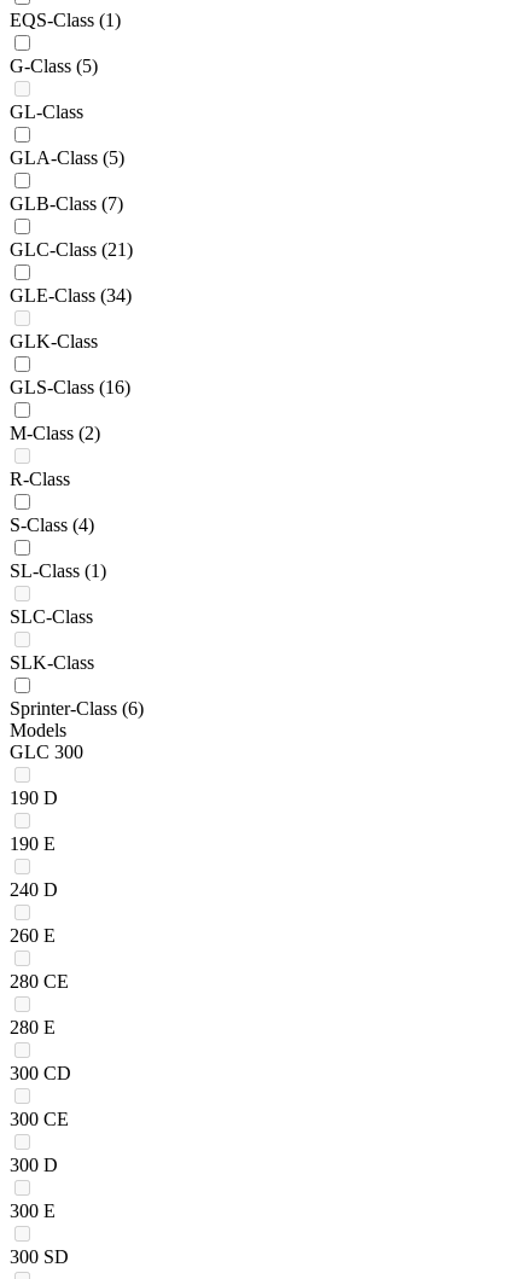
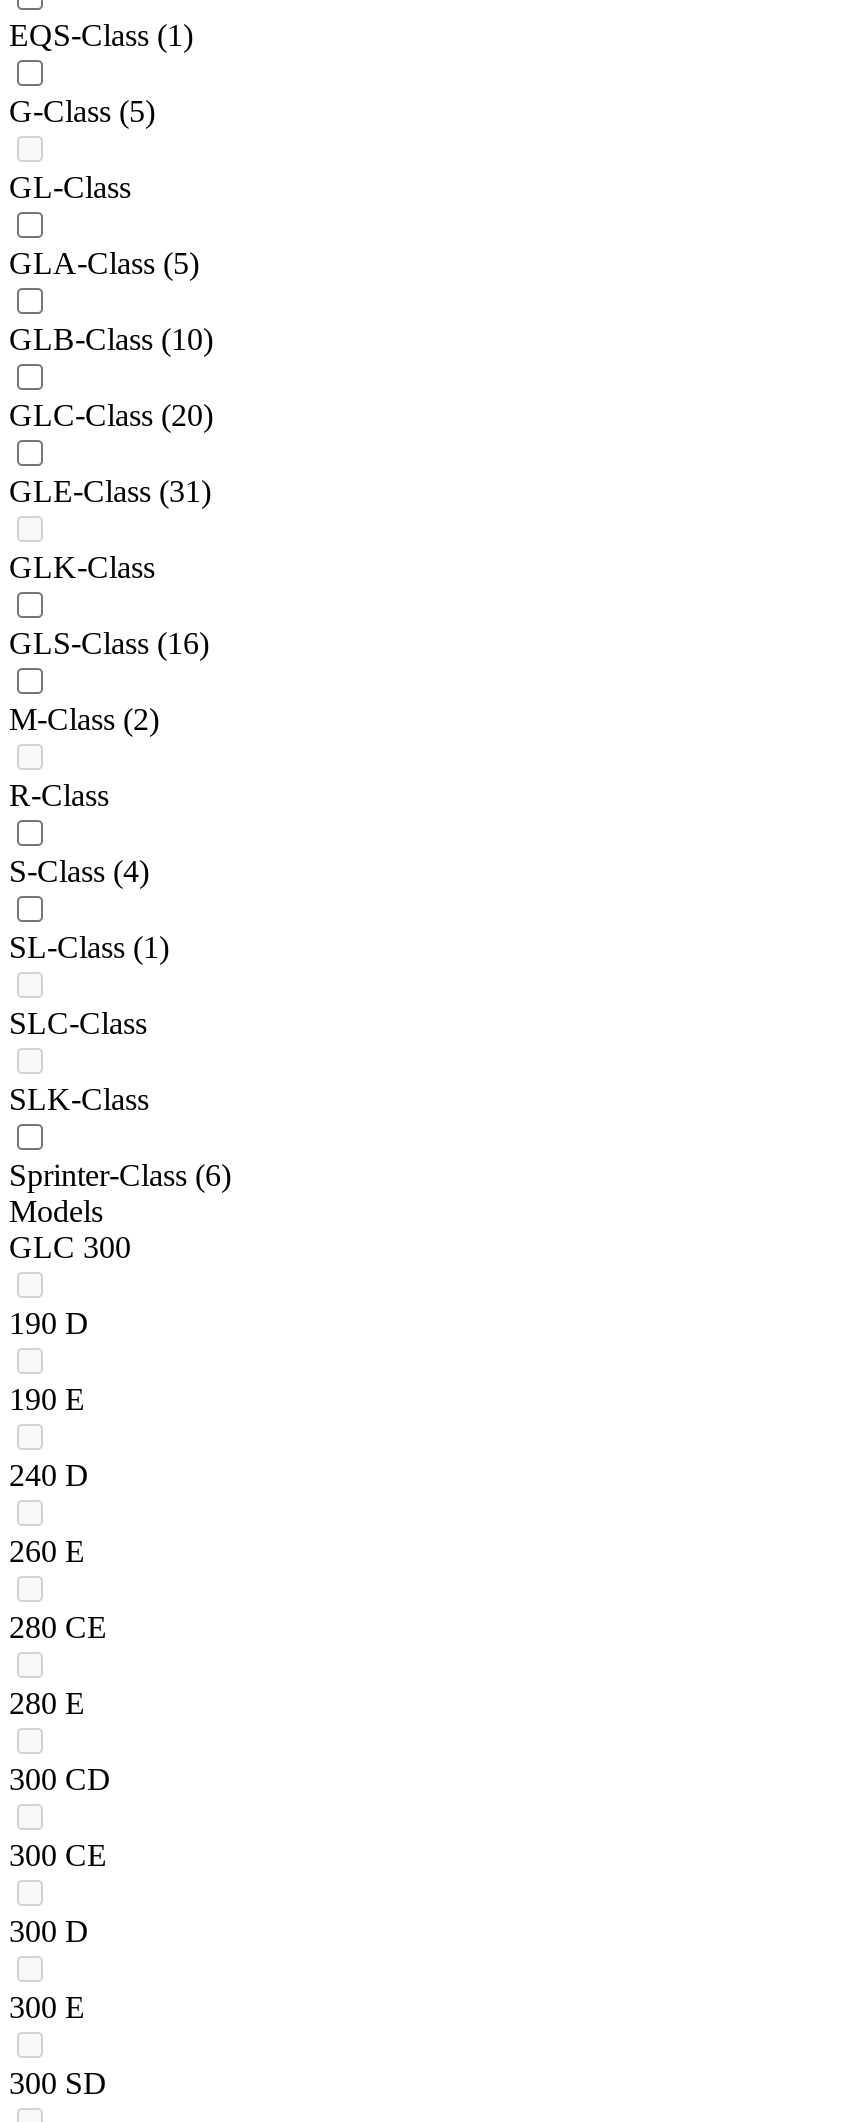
[10,194,123,214] GLB-Class (7) -> [9,323,213,357] GLB-Class (10)
[10,240,133,260] GLC-Class (21) -> [9,399,213,433] GLC-Class (20)
[10,286,132,306] GLE-Class (34) -> [9,475,211,509] GLE-Class (31)

